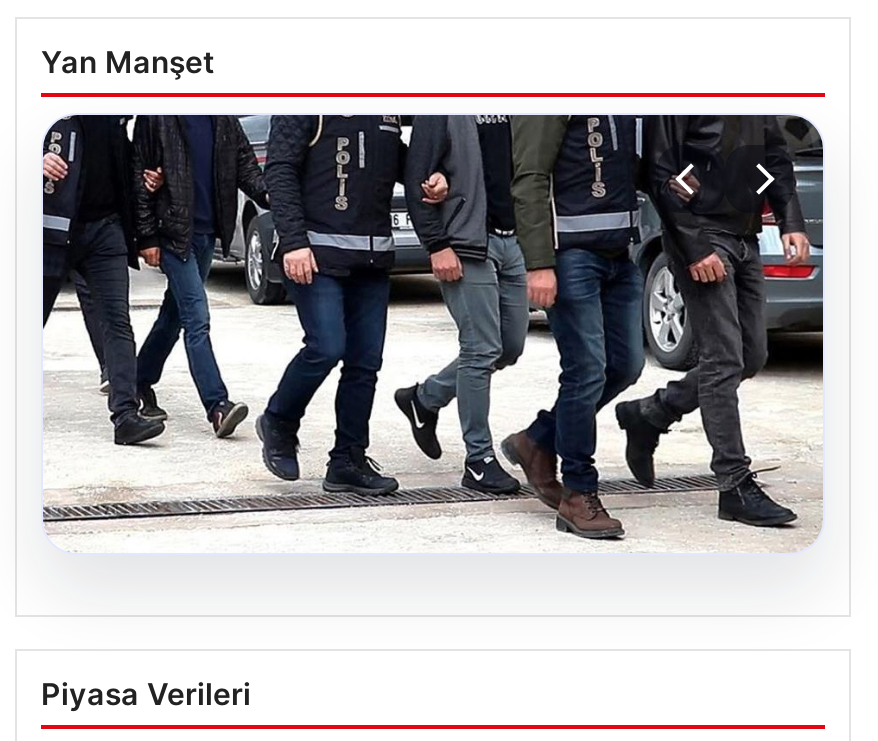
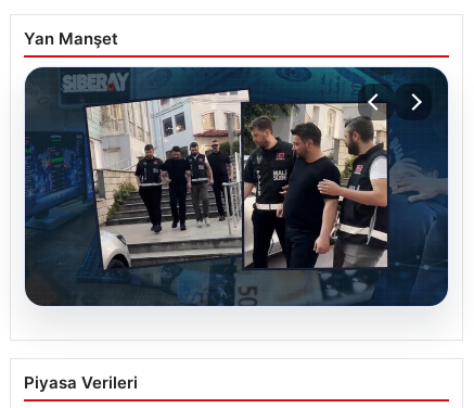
[43,115,823,555] [image] -> [24,67,449,307] [image]

